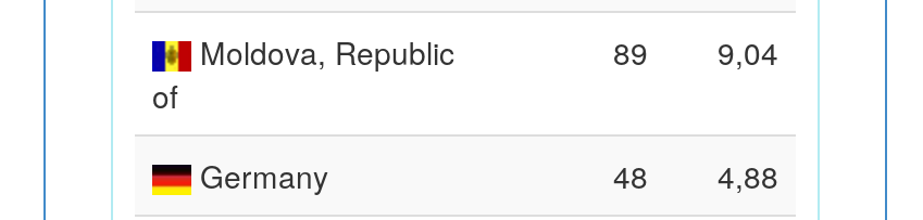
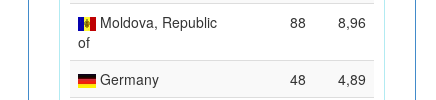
[613,29,648,73] 89 -> [290,11,306,31] 88
[718,29,778,73] 9,04 -> [338,11,366,31] 8,96
[613,153,778,196] 48 4,88 -> [290,68,366,88] 48 4,89

